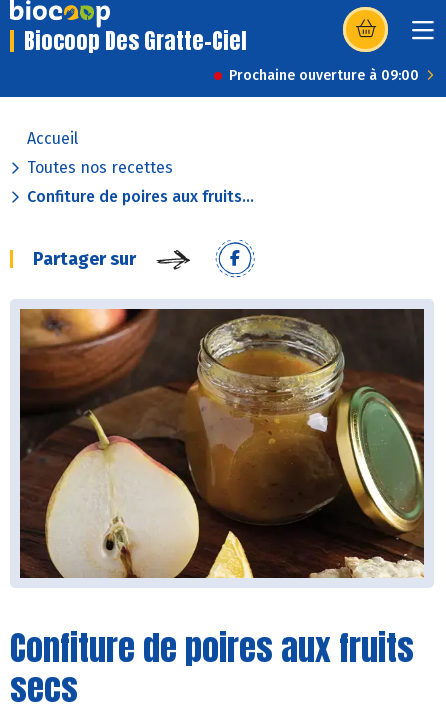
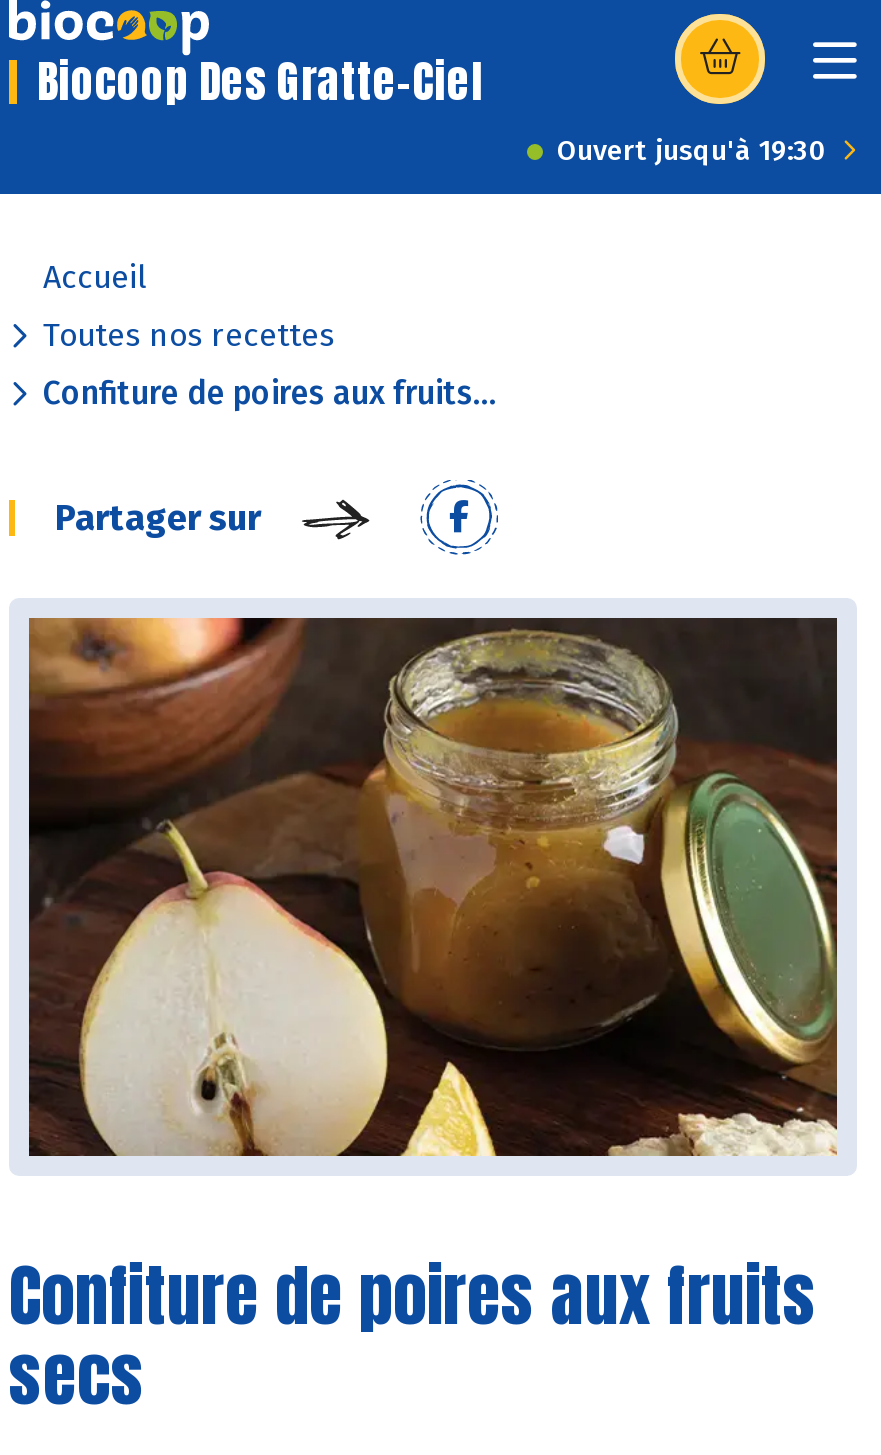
[229,67,419,84] Prochaine ouverture à 09:00 -> [557,134,827,168] Ouvert jusqu'à 19:30

